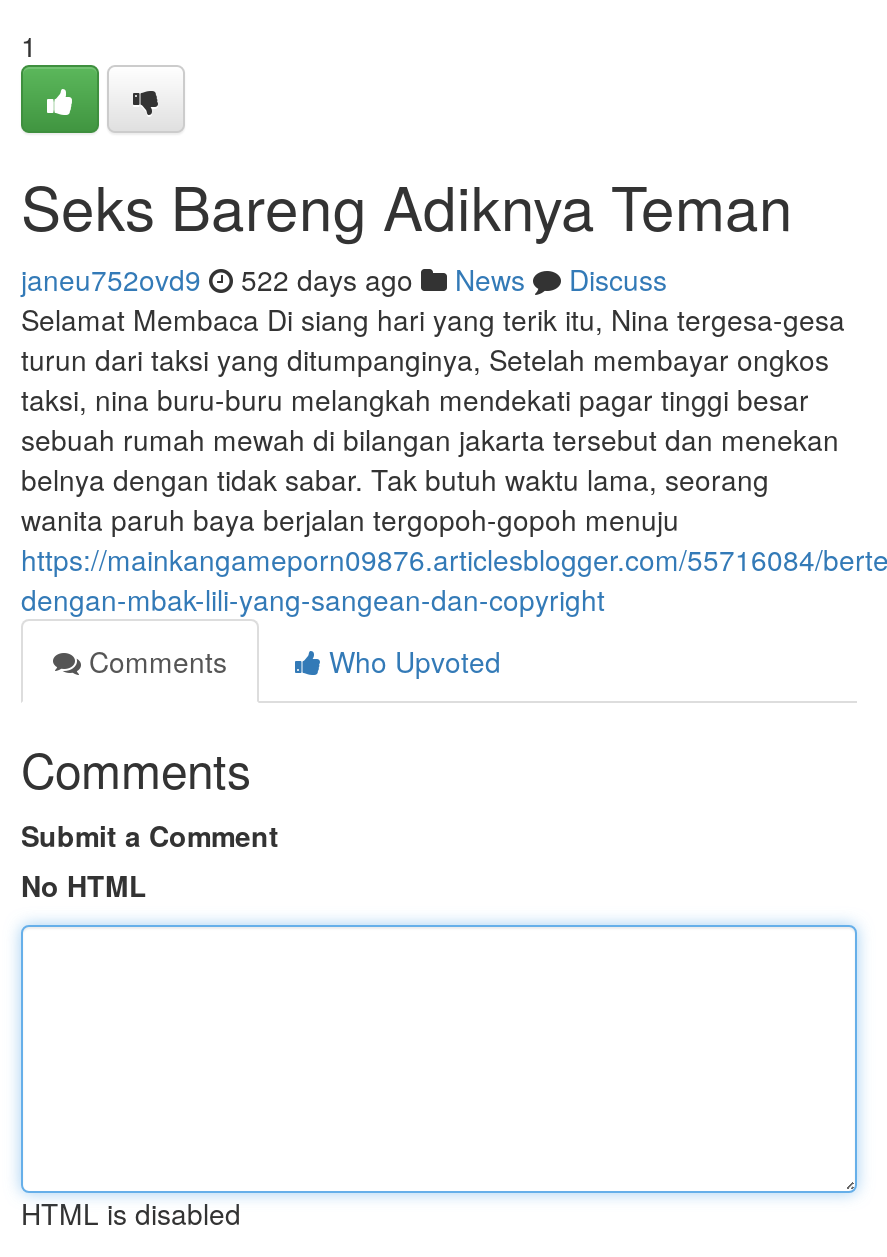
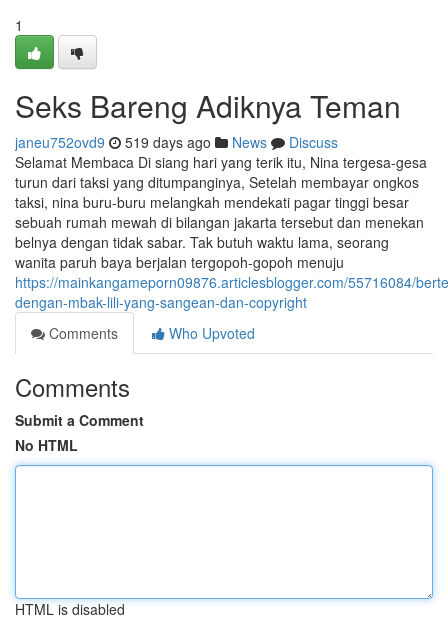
[21,259,667,299] janeu752ovd9 522 days ago News Discuss -> [15,132,338,152] janeu752ovd9 519 days ago News Discuss

